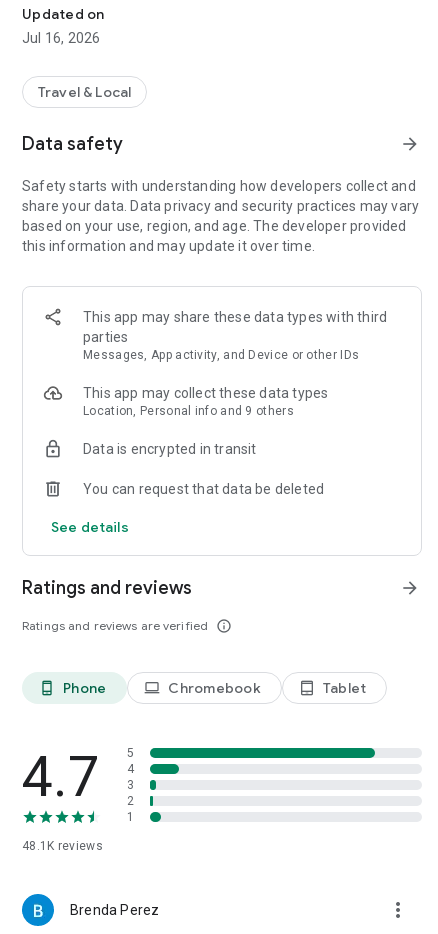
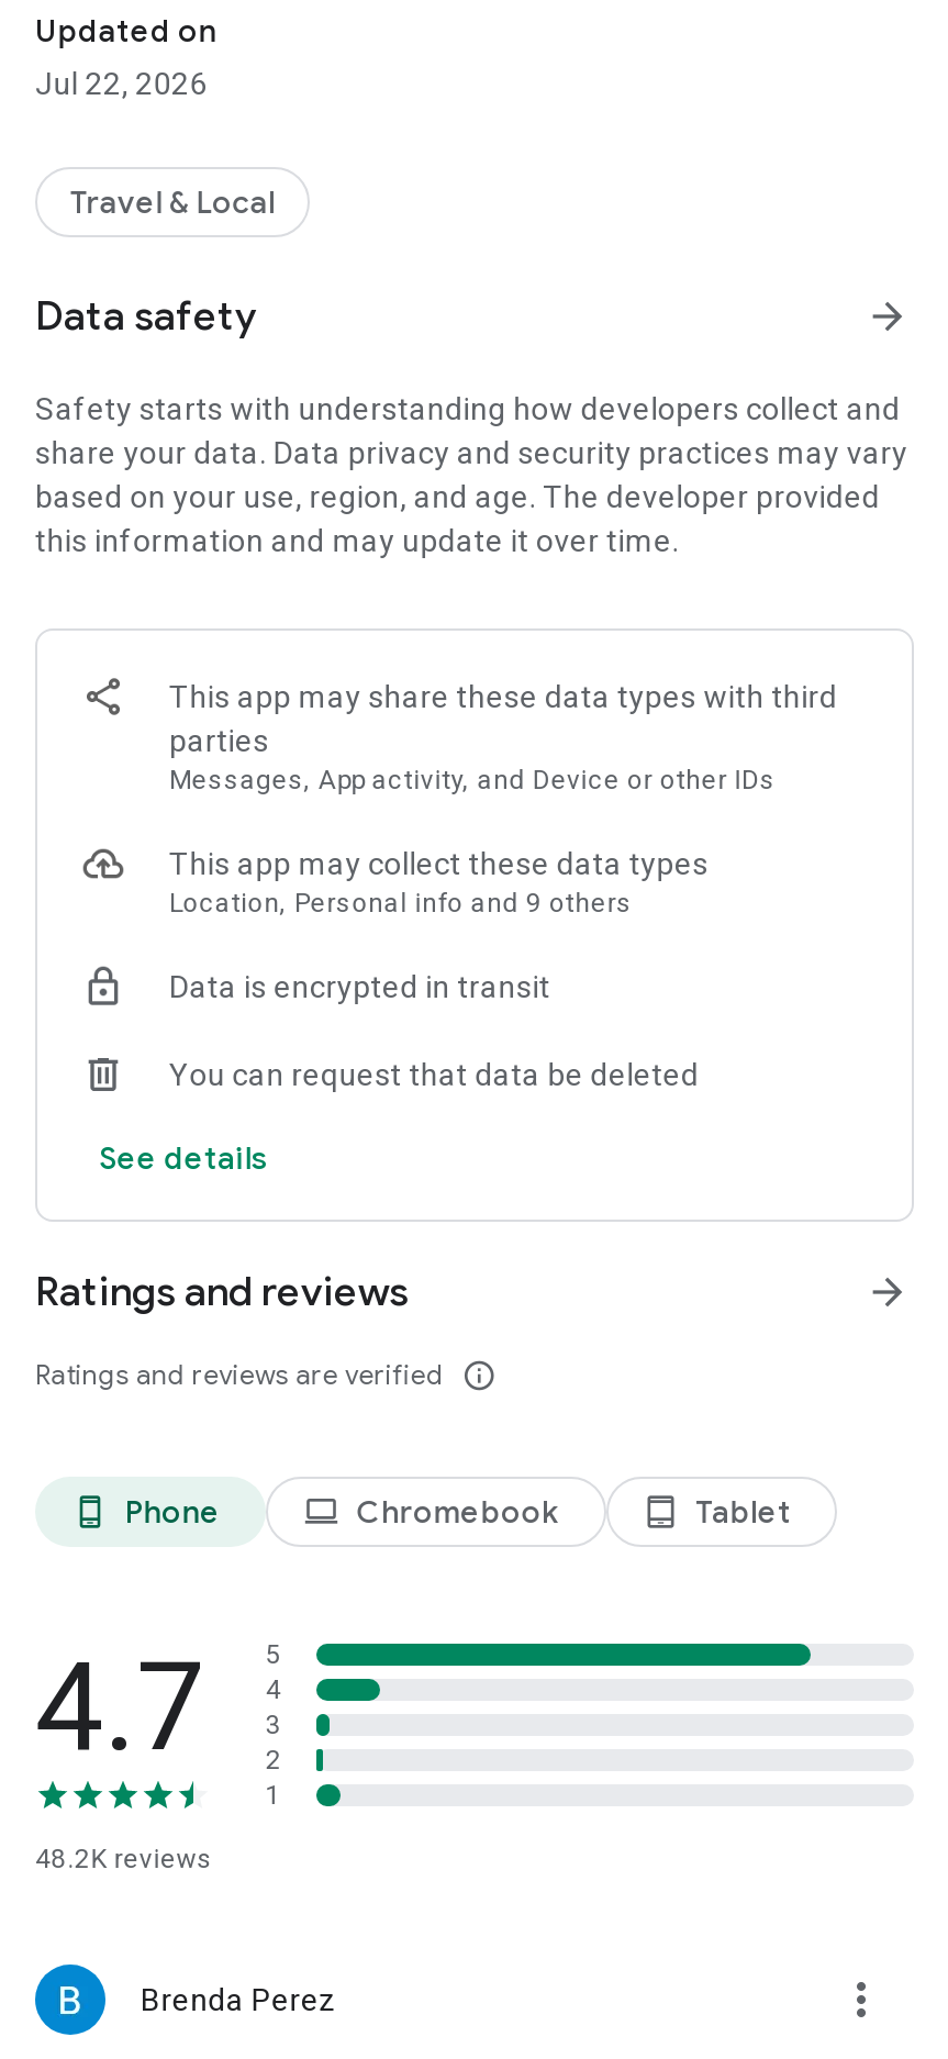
[22,30,100,46] Jul 16, 2026 -> [35,66,207,101] Jul 22, 2026
[22,839,103,853] 48.1K reviews -> [35,1844,213,1874] 48.2K reviews

